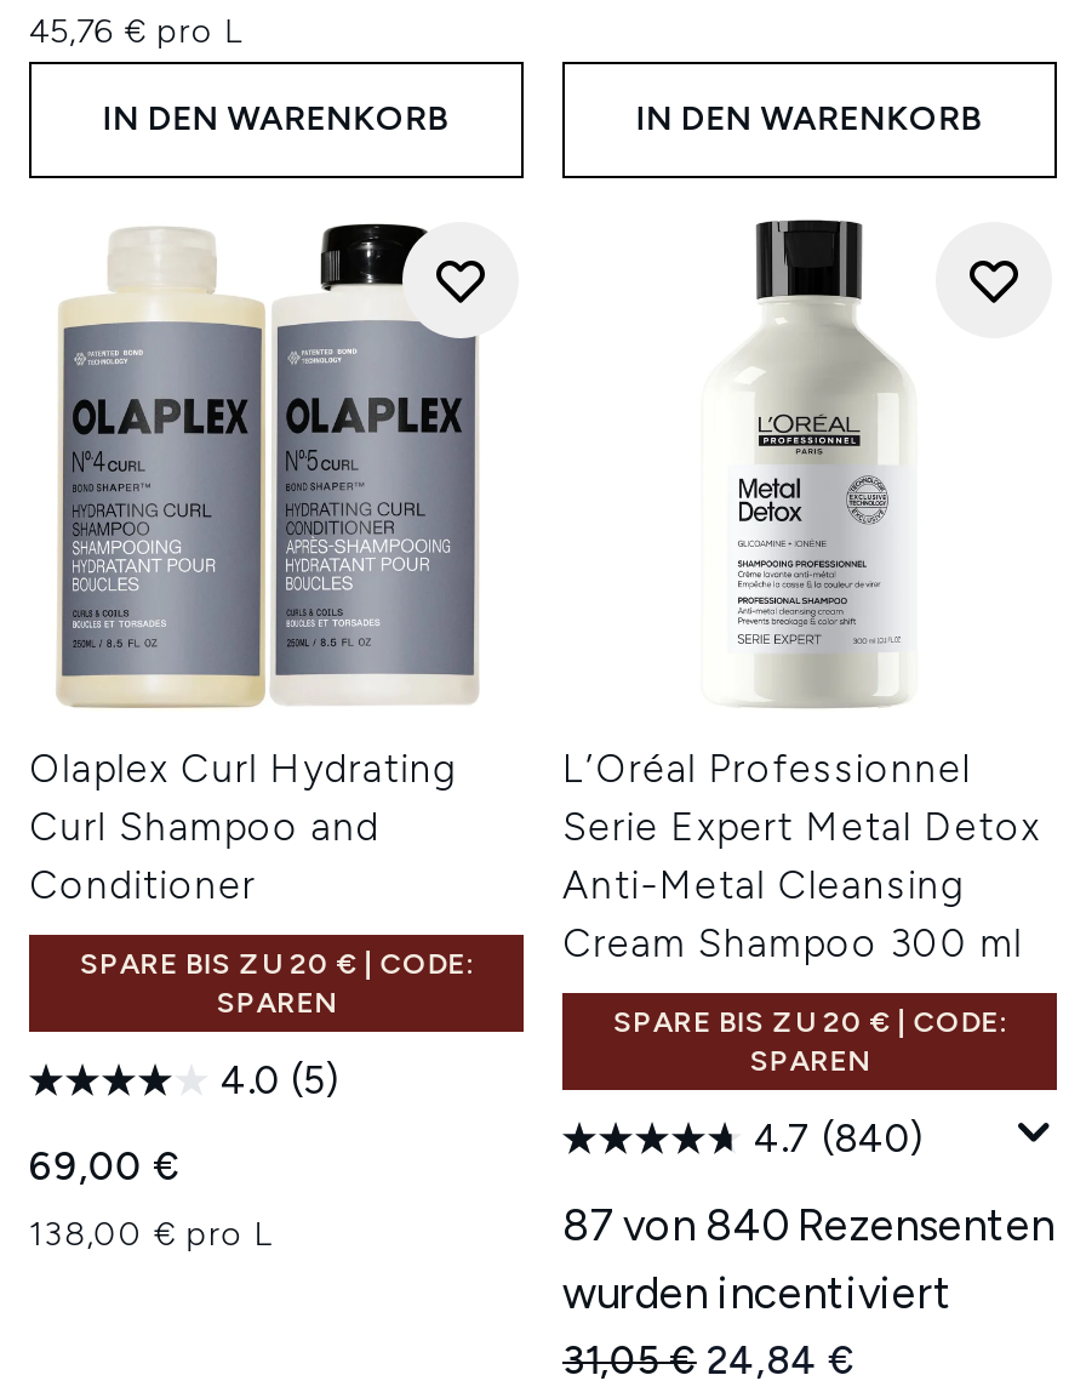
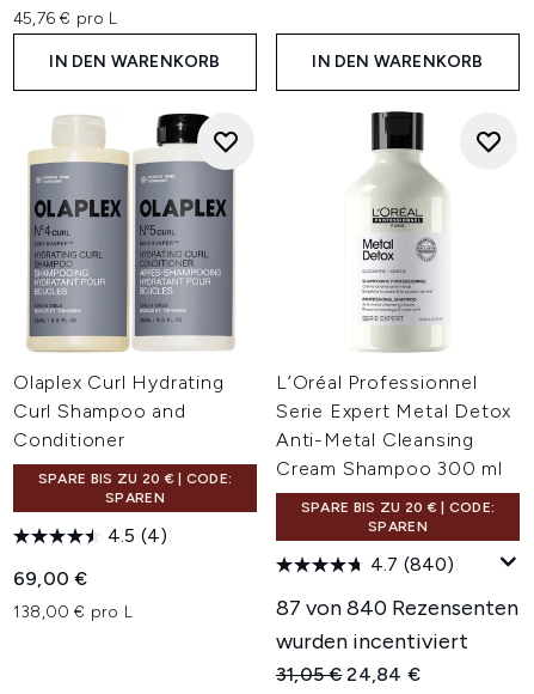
[221,1056,339,1102] 4.0 (5) -> [108,524,167,547] 4.5 (4)

